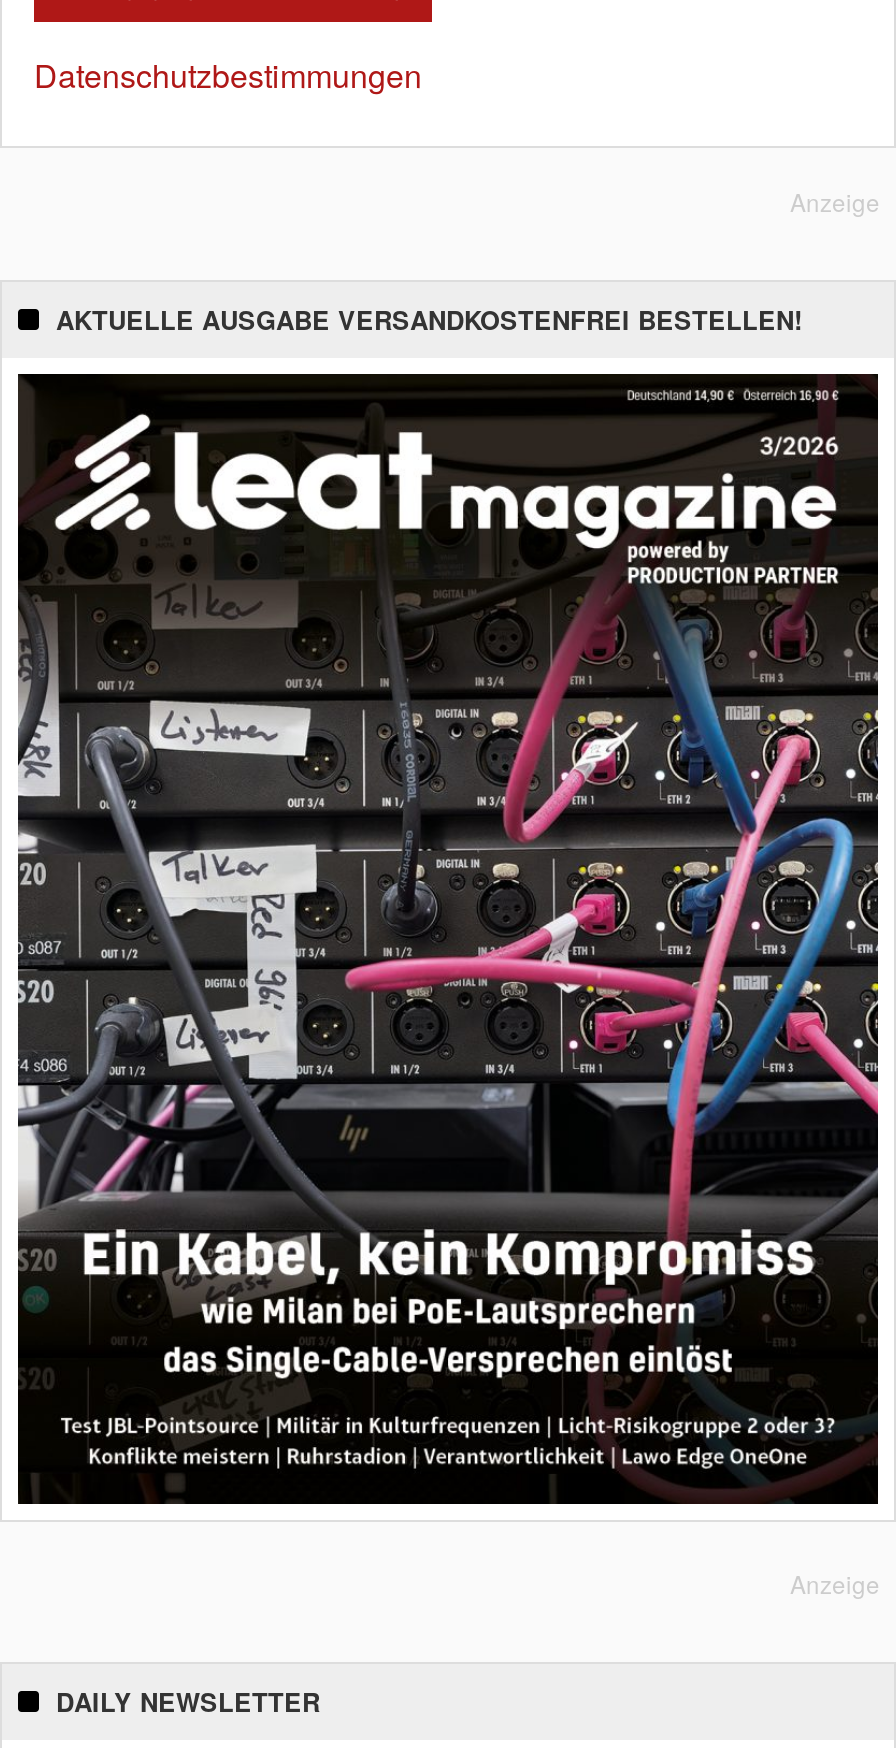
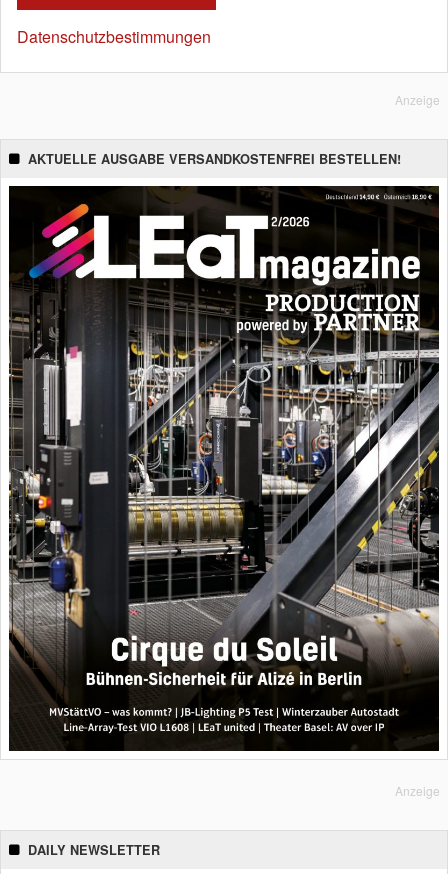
[16,374,880,1506] [image] -> [8,186,440,752] [image]

